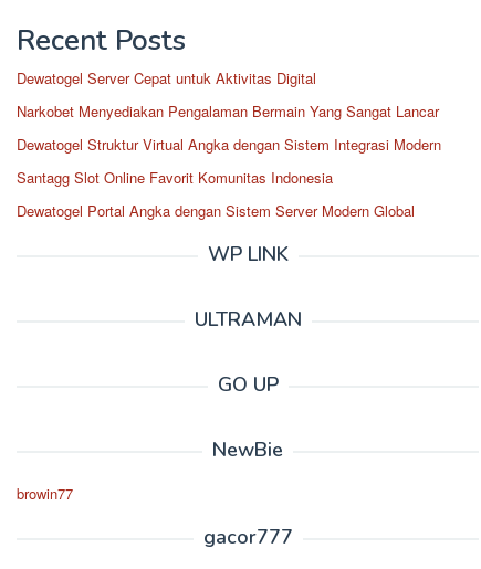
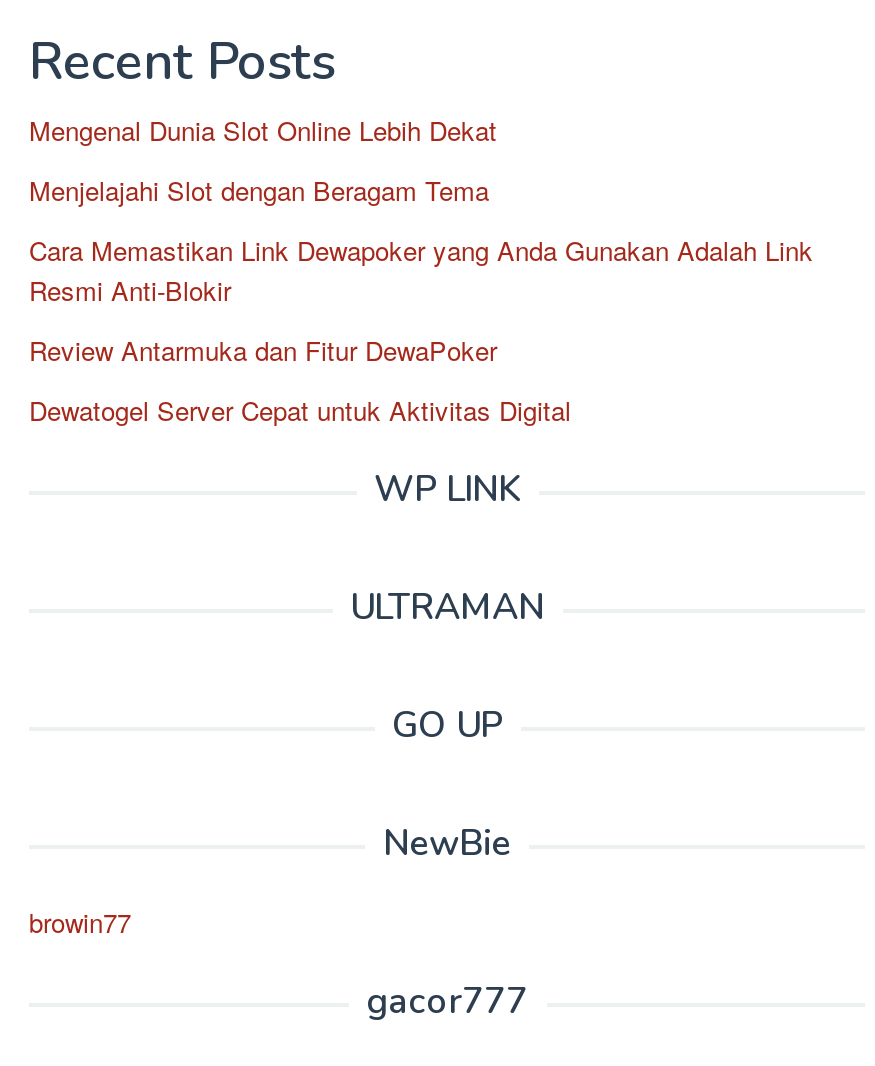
none -> [29,111,813,369] Mengenal Dunia Slot Online Lebih Dekat | Menjelajahi Slot dengan Beragam Tema | Cara Memastikan Link Dewapoker yang Anda Gunakan Adalah Link | Resmi Anti-Blokir | Review Antarmuka dan Fitur DewaPoker
moved [17,67,316,88] -> [29,391,571,429]: Dewatogel Server Cepat untuk Aktivitas Digital
[17,101,441,221] Narkobet Menyediakan Pengalaman Bermain Yang Sangat Lancar | Dewatogel Struktur Virtual Angka dengan Sistem Integrasi Modern | Santagg Slot Online Favorit Komunitas Indonesia | Dewatogel Portal Angka dengan Sistem Server Modern Global -> none

